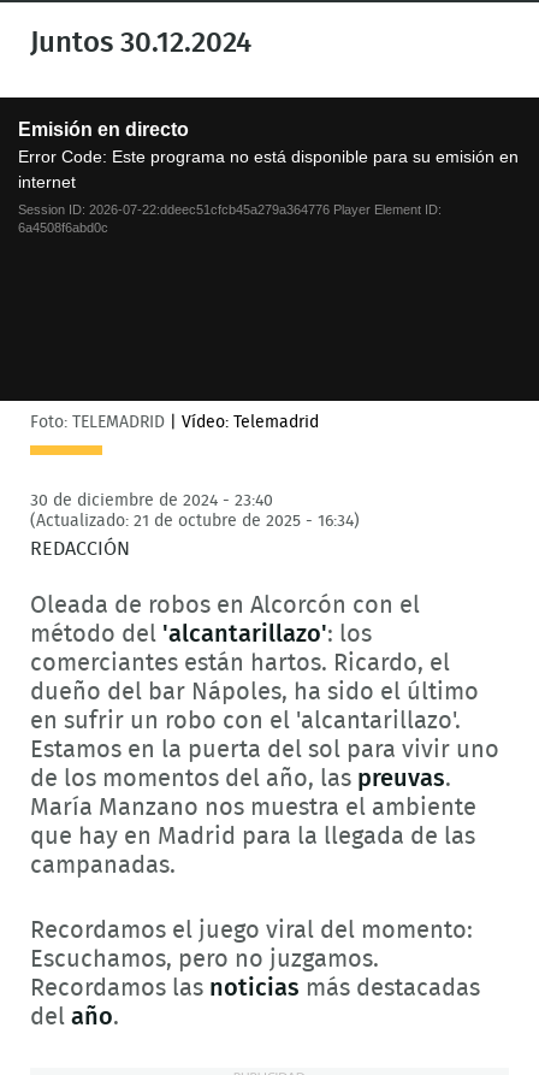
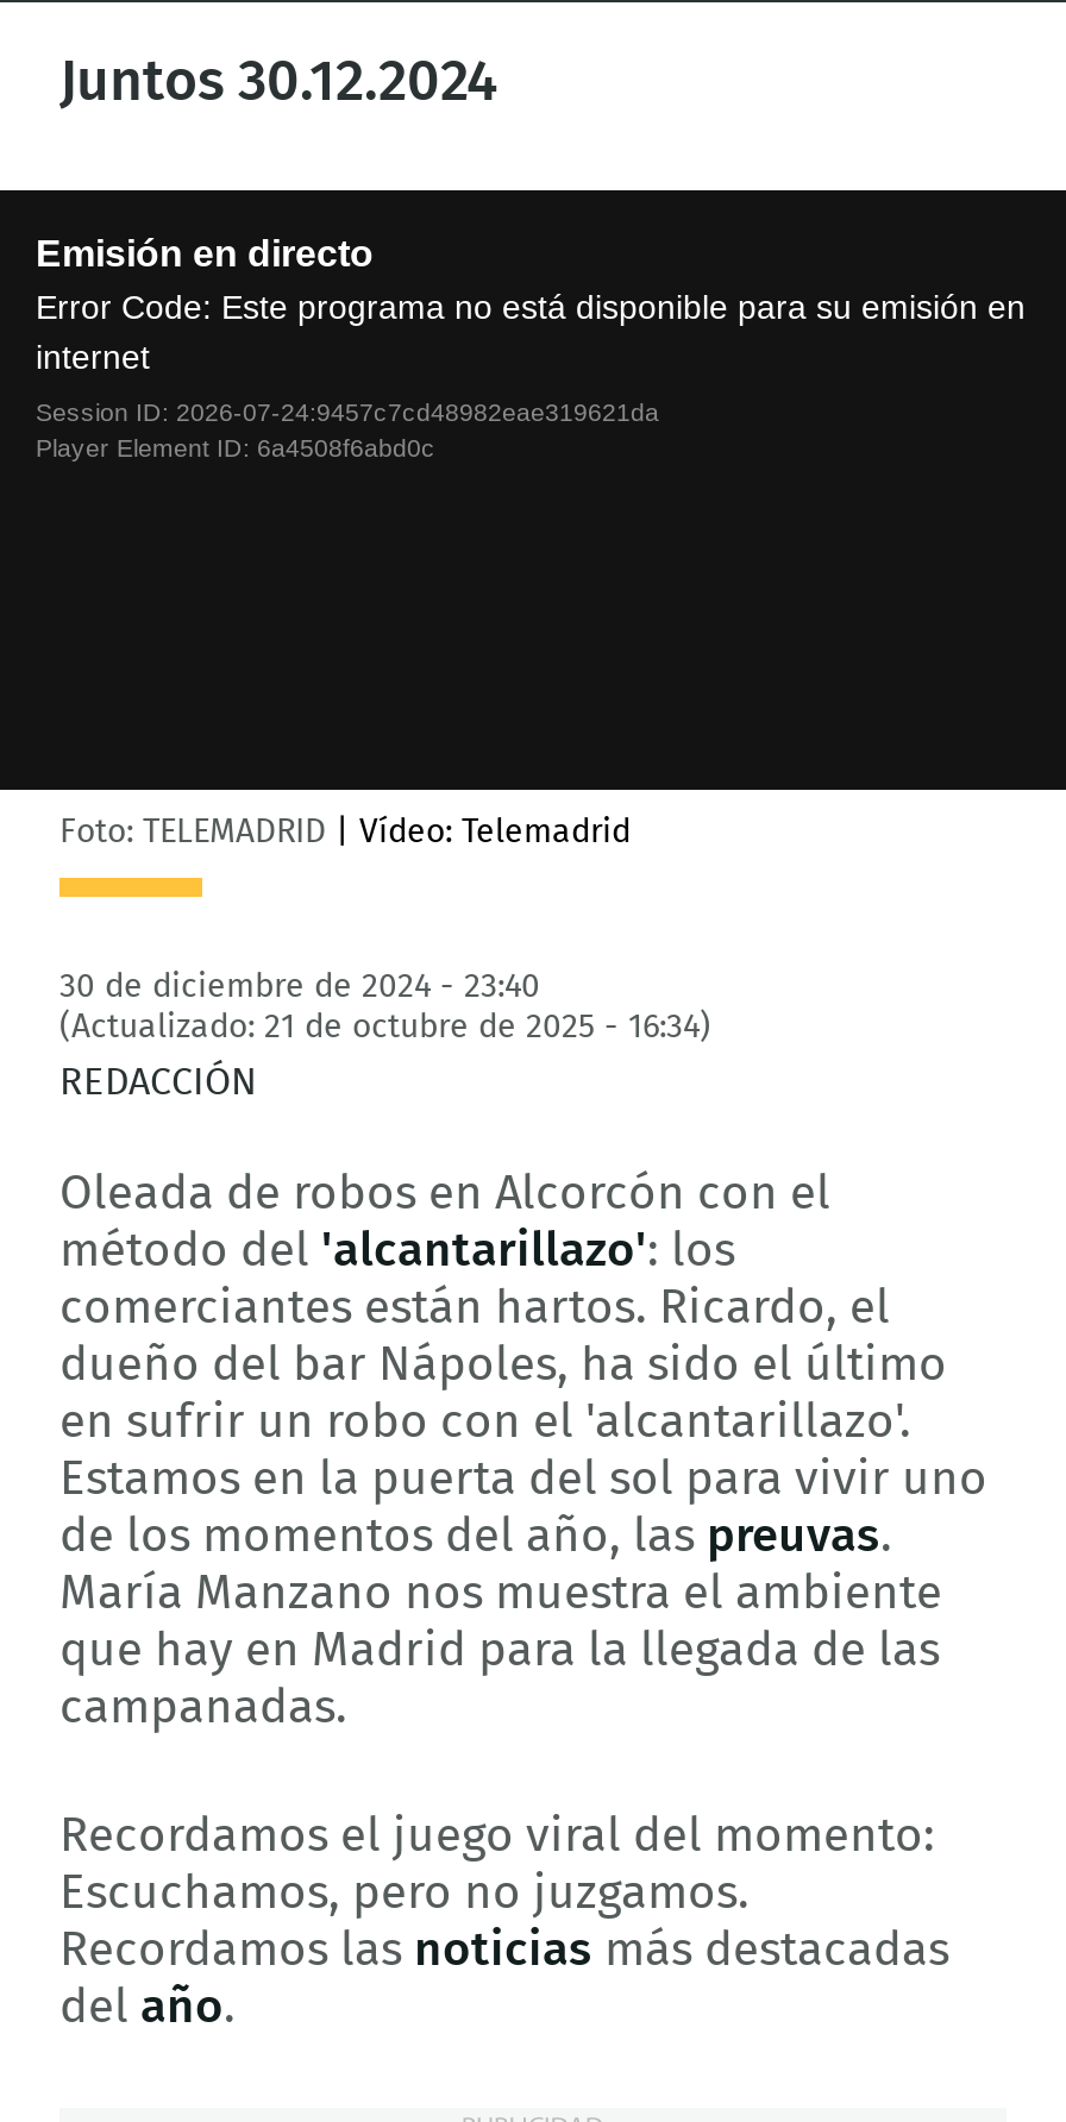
[18,202,442,235] Session ID: 2026-07-22:ddeec51cfcb45a279a364776 Player Element ID: | 6a4508f6abd0c -> [36,398,659,462] Session ID: 2026-07-24:9457c7cd48982eae319621da | Player Element ID: 6a4508f6abd0c

